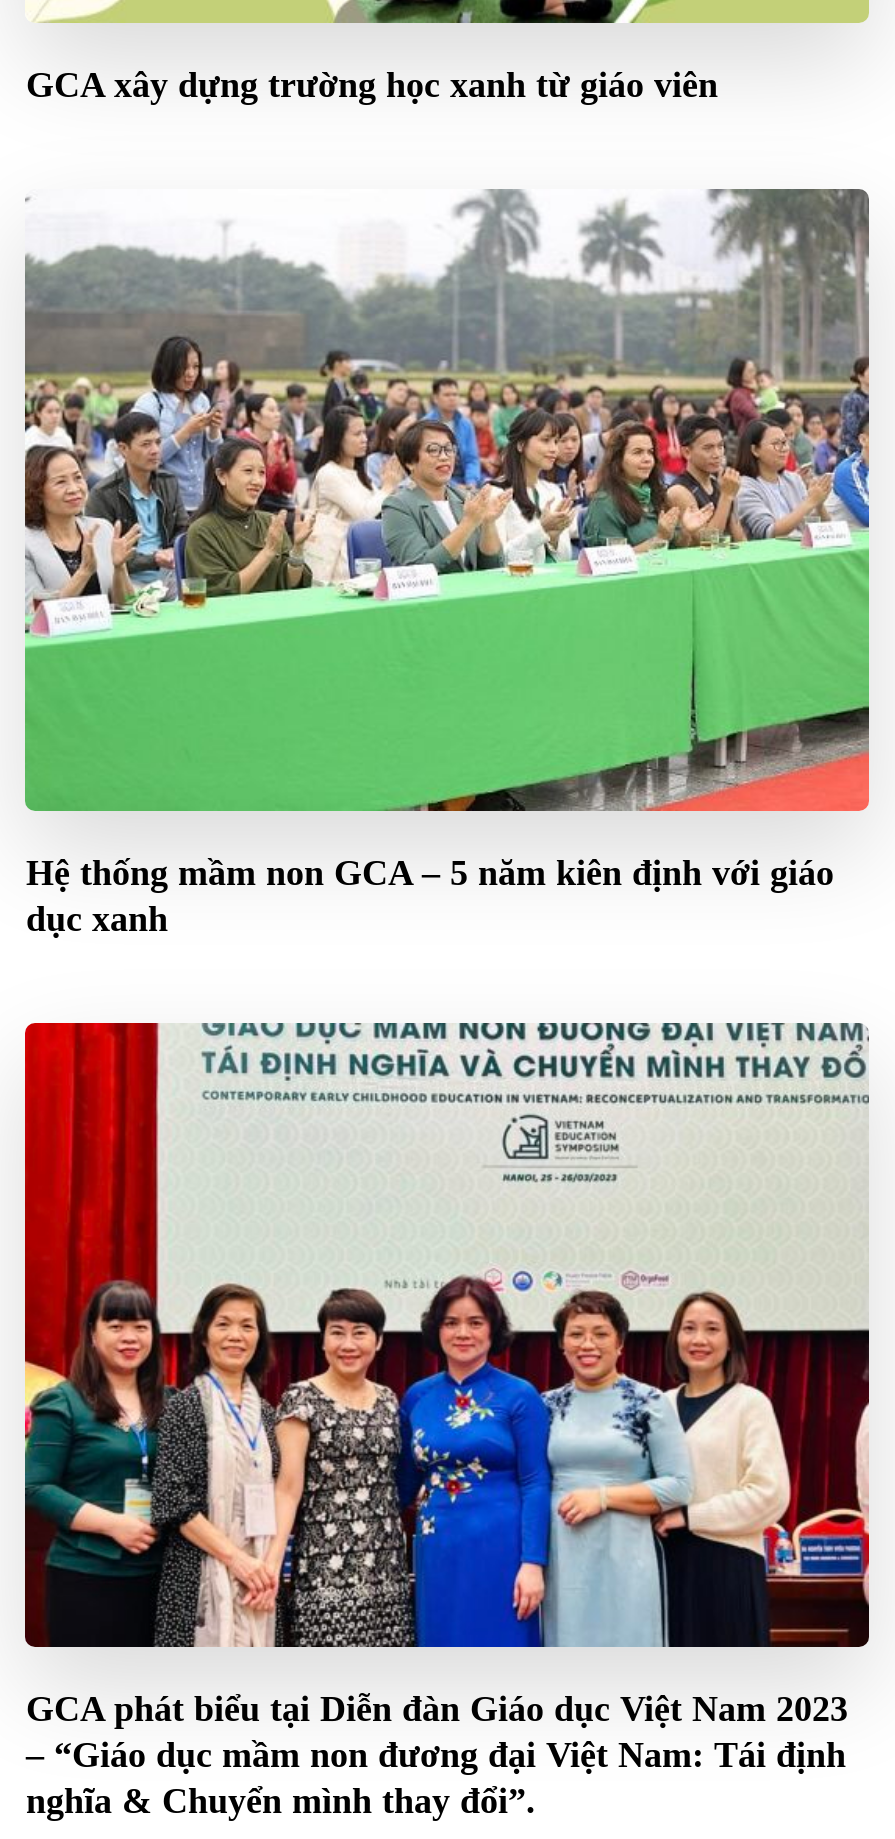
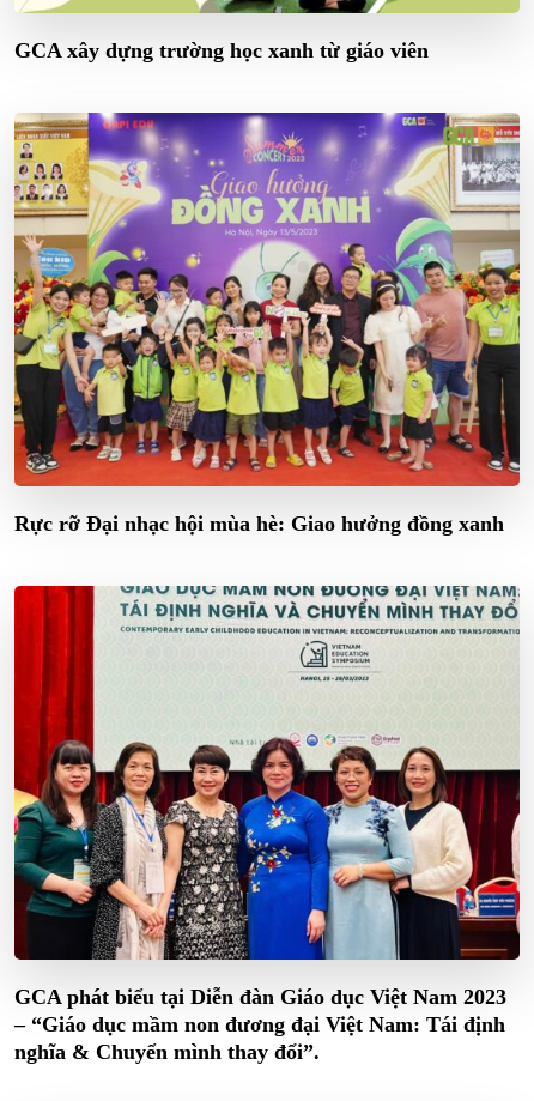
[23,188,871,938] [image] | Hệ thống mầm non GCA – 5 năm kiên định với giáo | dục xanh -> [13,111,521,536] [image] | Rực rỡ Đại nhạc hội mùa hè: Giao hưởng đồng xanh

